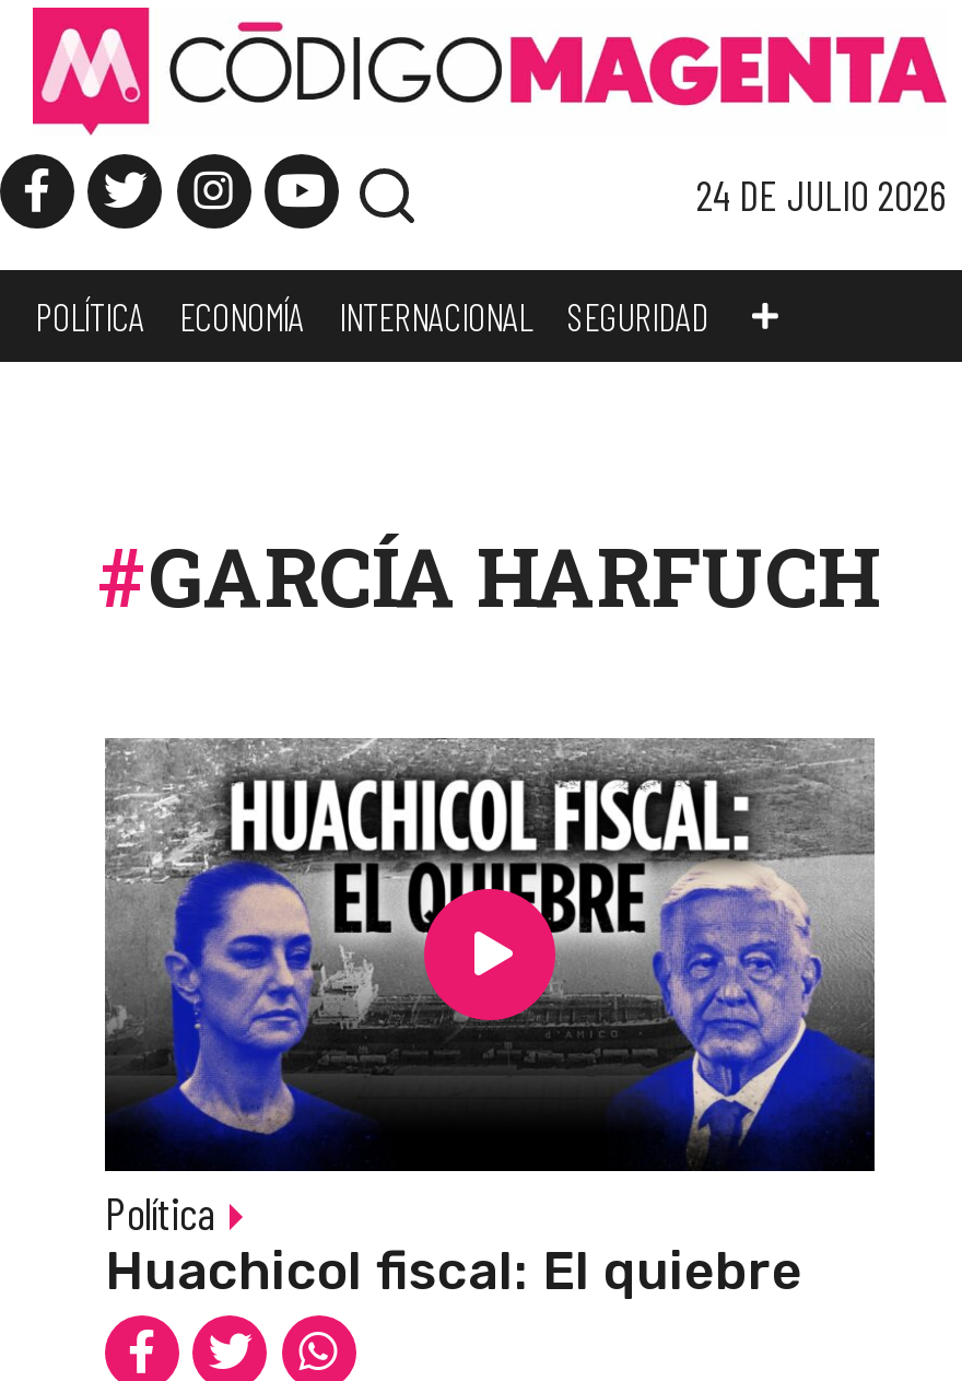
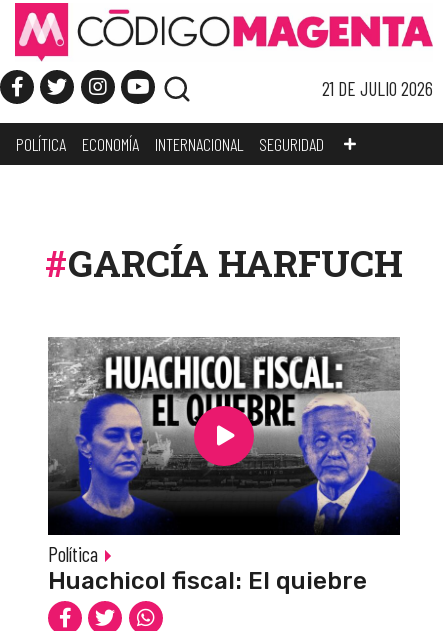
[695,169,947,220] 24 DE JULIO 2026 -> [322,77,433,100] 21 DE JULIO 2026

